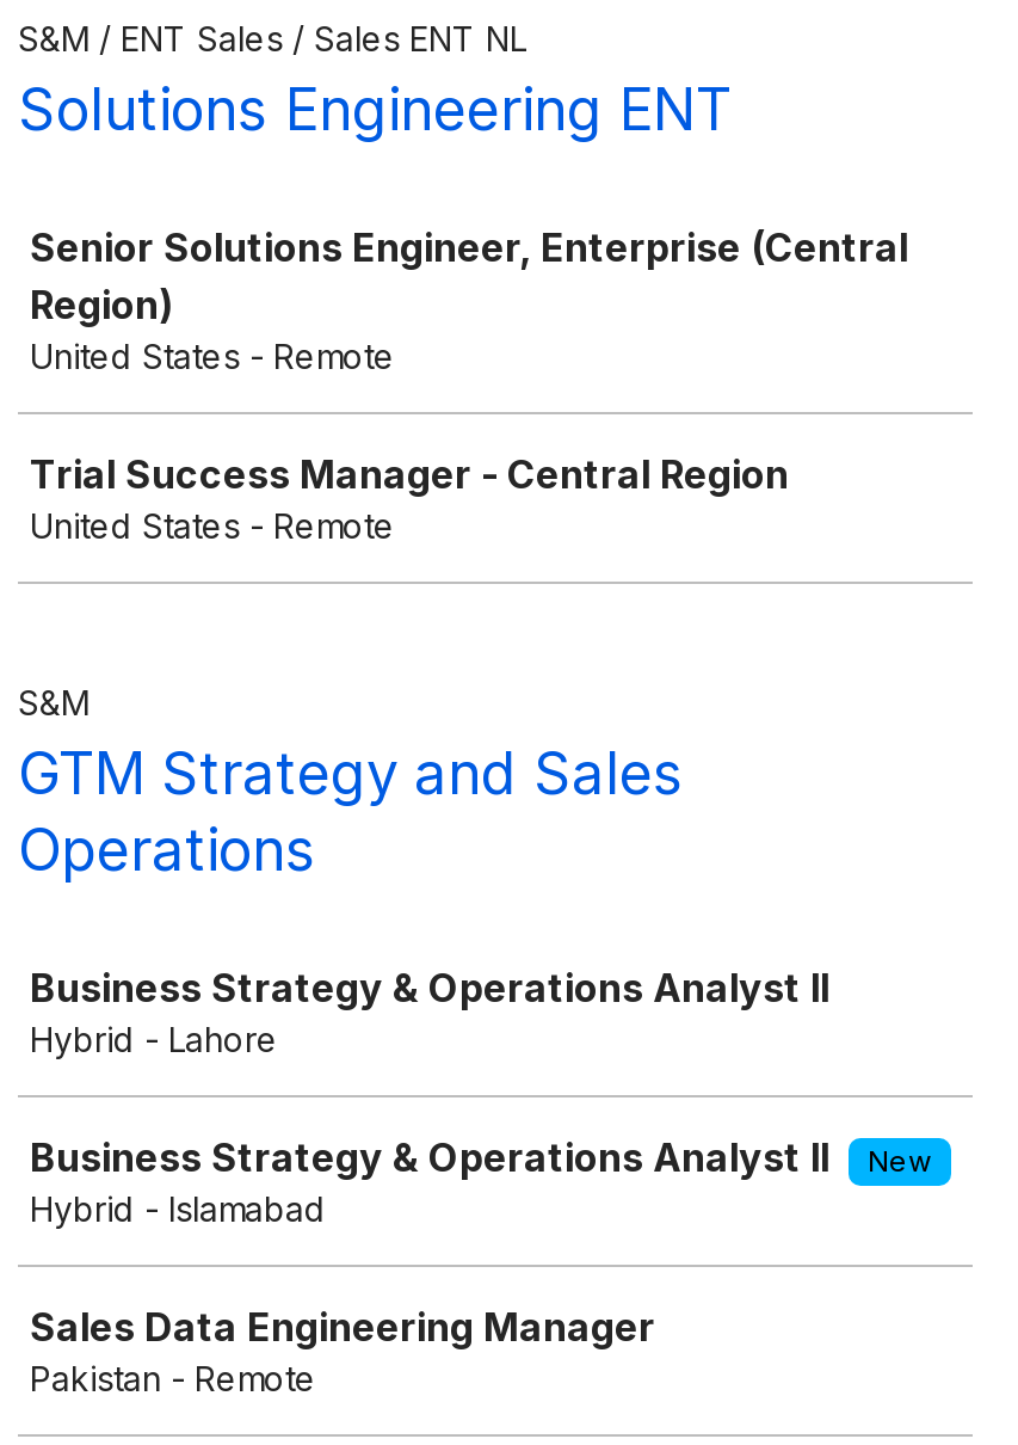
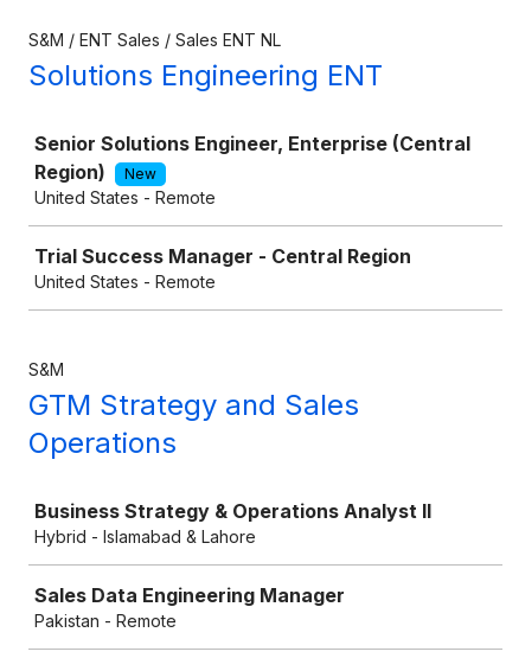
none -> [124,165,156,183] New
[30,1019,932,1229] Hybrid - Lahore | Business Strategy & Operations Analyst II | New | Hybrid - Islamabad -> [34,526,256,547] Hybrid - Islamabad & Lahore

